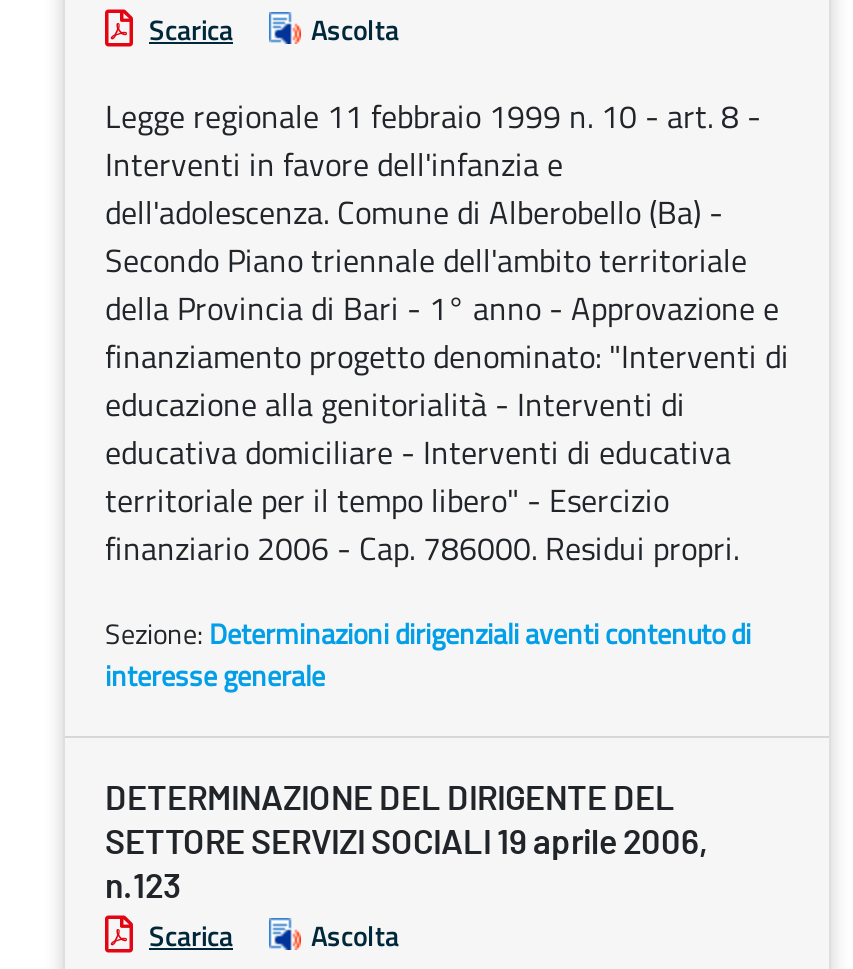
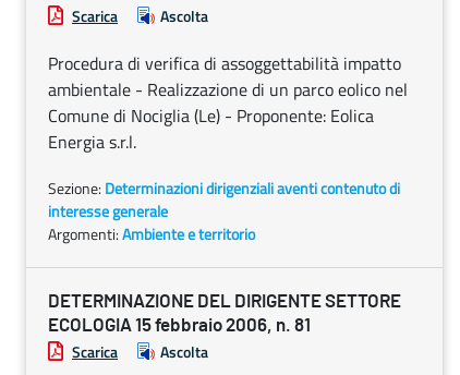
[105,92,789,572] Legge regionale 11 febbraio 1999 n. 10 - art. 8 - | Interventi in favore dell'infanzia e | dell'adolescenza. Comune di Alberobello (Ba) - | Secondo Piano triennale dell'ambito territoriale | della Provincia di Bari - 1° anno - Approvazione e | finanziamento progetto denominato: "Interventi di | educazione alla genitorialità - Interventi di | educativa domiciliare - Interventi di educativa | territoriale per il tempo libero" - Esercizio | finanziario 2006 - Cap. 786000. Residui propri. -> [48,50,408,155] Procedura di verifica di assoggettabilità impatto | ambientale - Realizzazione di un parco eolico nel | Comune di Nociglia (Le) - Proponente: Eolica | Energia s.r.l.
[105,782,709,904] DETERMINAZIONE DEL DIRIGENTE DEL | SETTORE SERVIZI SOCIALI 19 aprile 2006, | n.123 -> [48,222,401,335] Argomenti: Ambiente e territorio | DETERMINAZIONE DEL DIRIGENTE SETTORE | ECOLOGIA 15 febbraio 2006, n. 81

